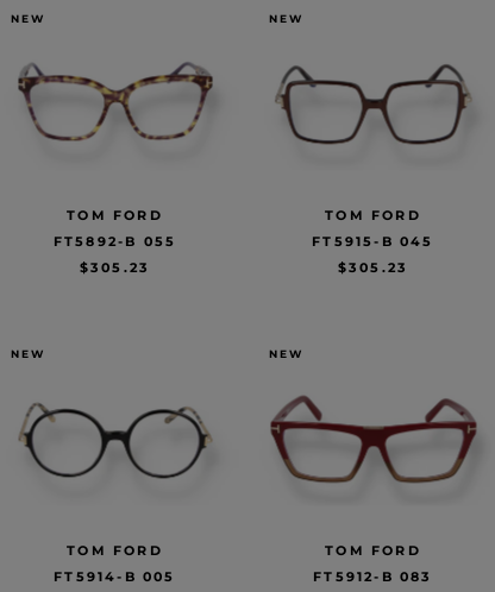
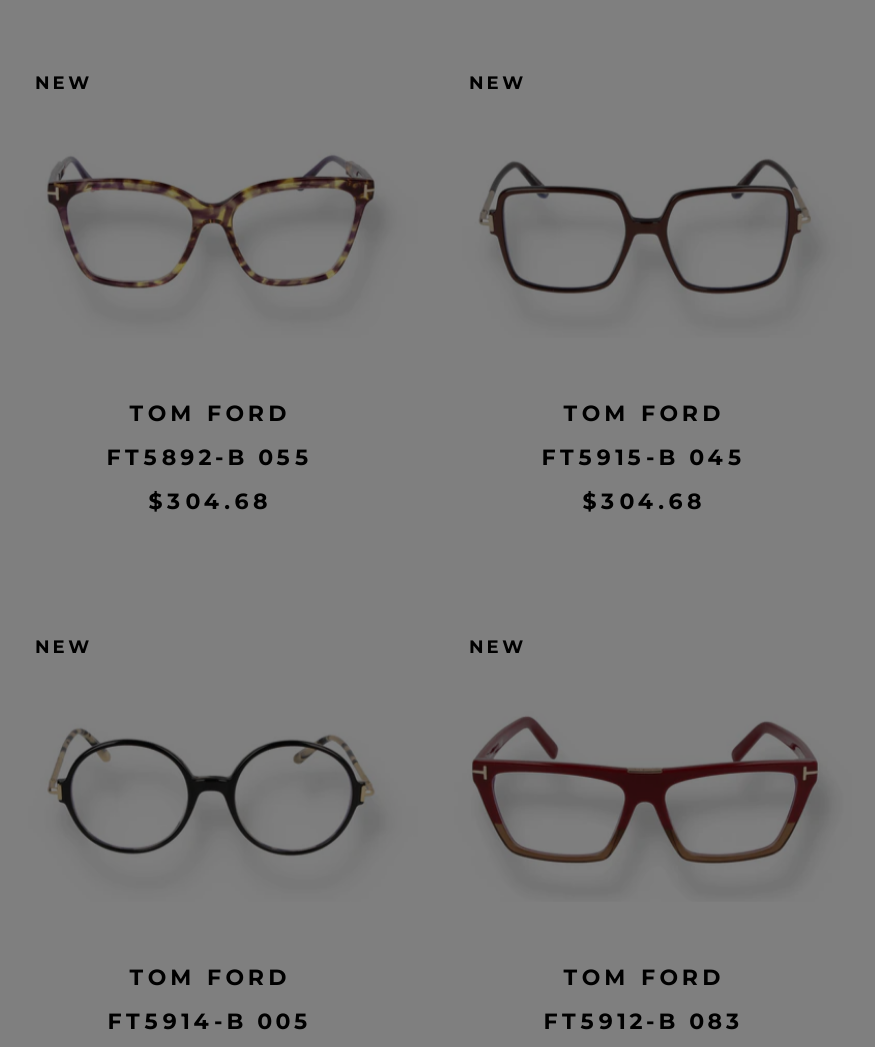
[79,259,150,276] $305.23 -> [149,487,271,515] $304.68
[338,259,408,276] $305.23 -> [583,487,705,515] $304.68

